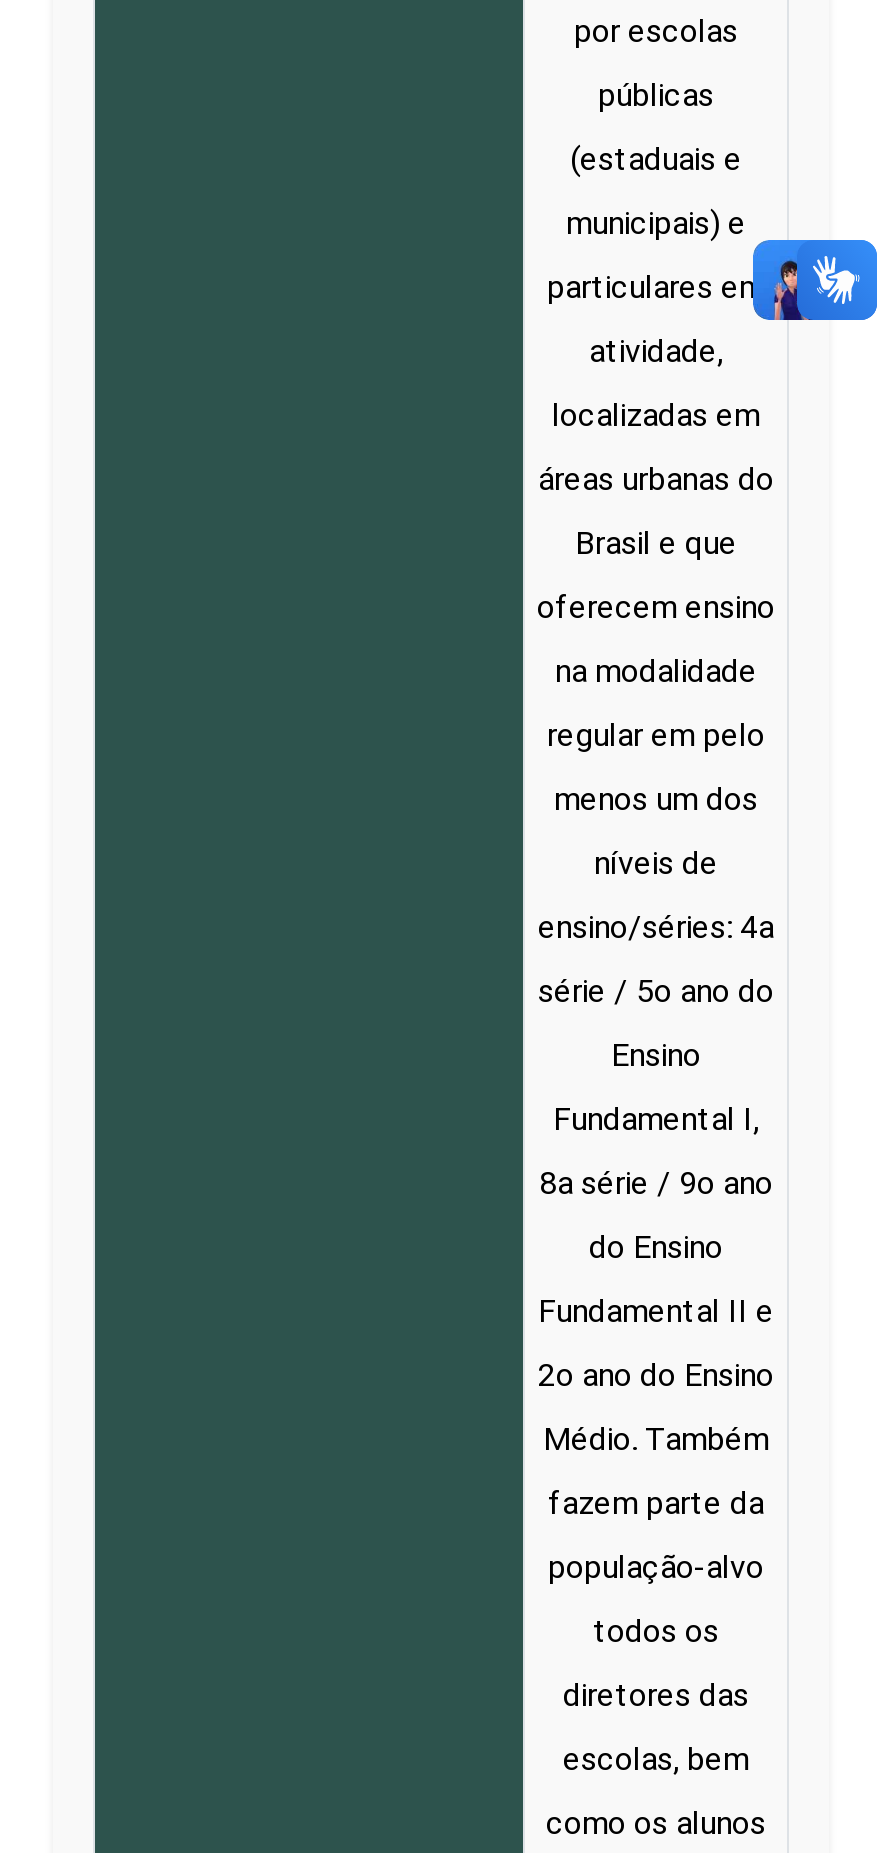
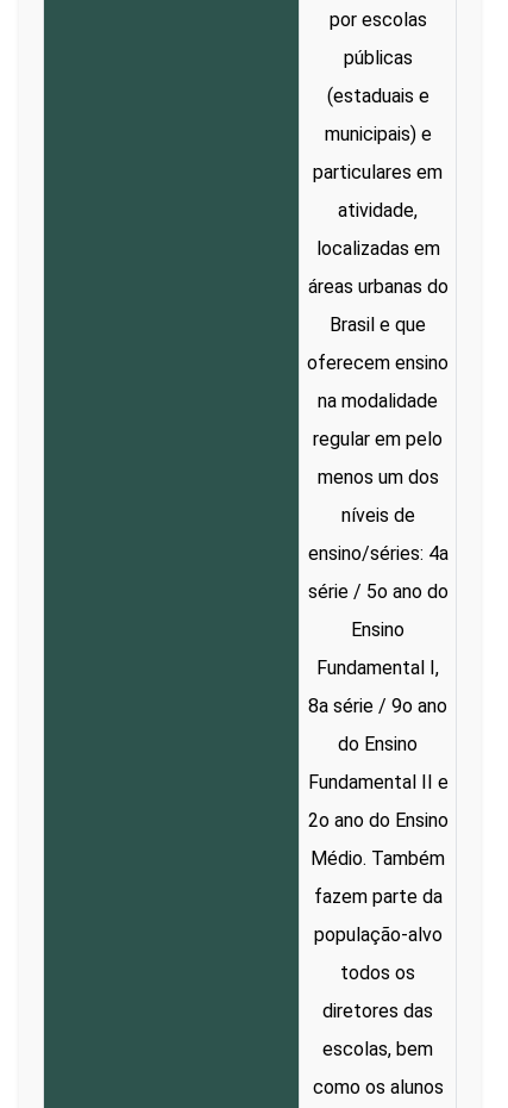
[751,238,879,322] [image] -> none

